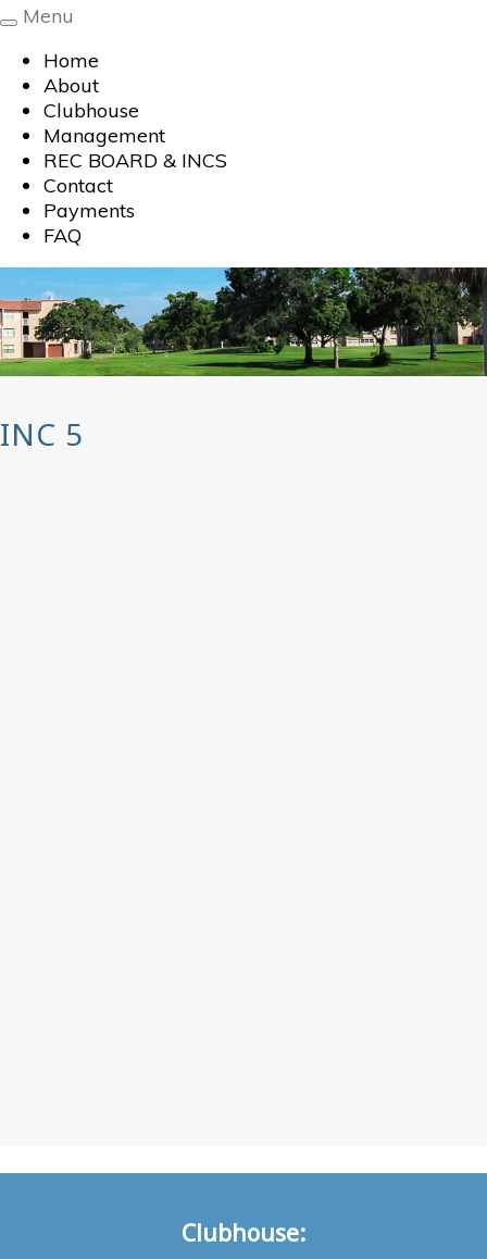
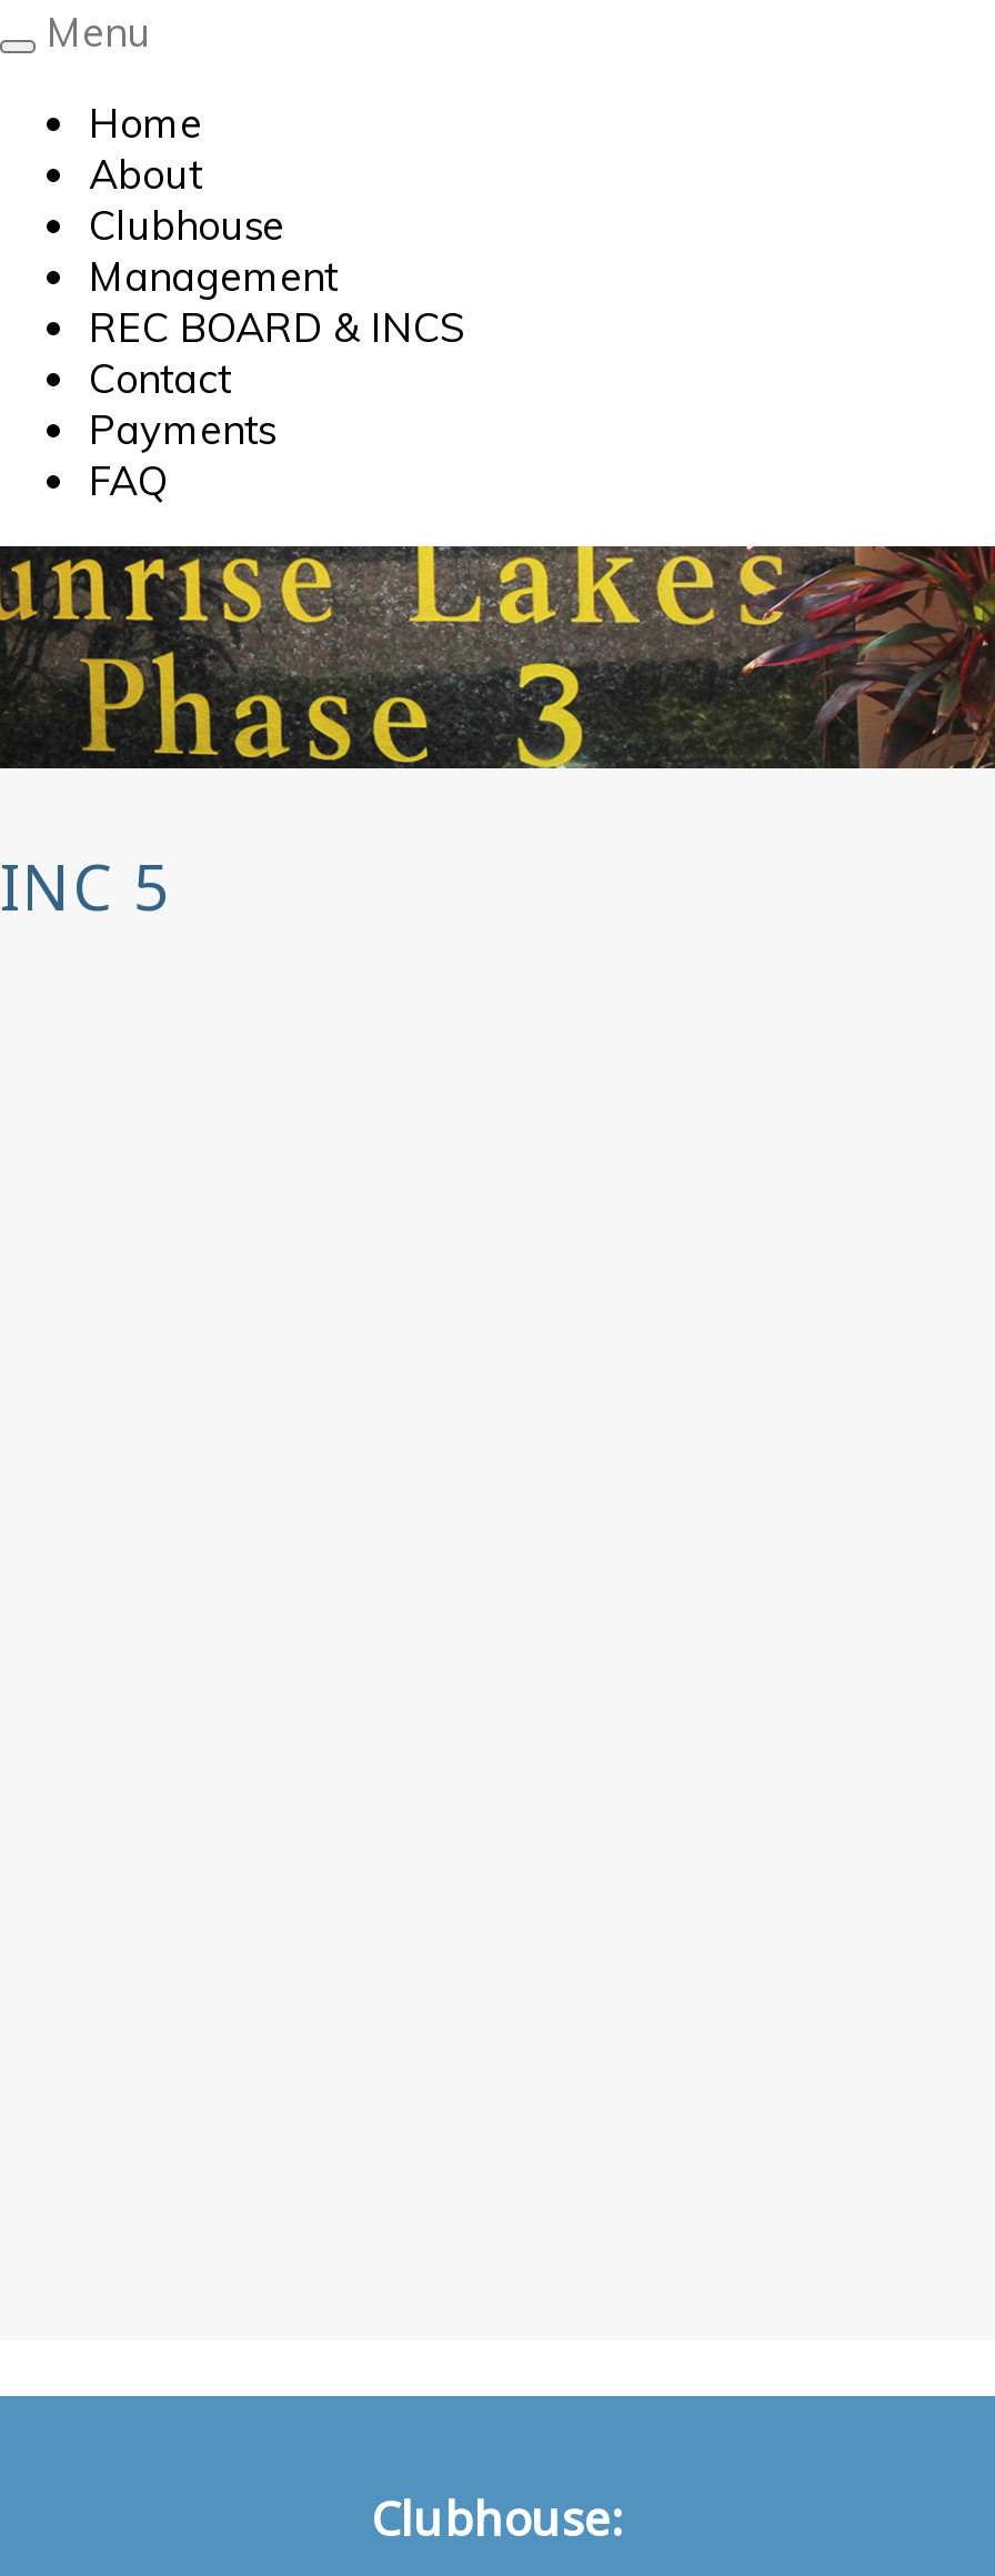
[3,266,484,377] [image] -> [7,544,988,771] [image]

